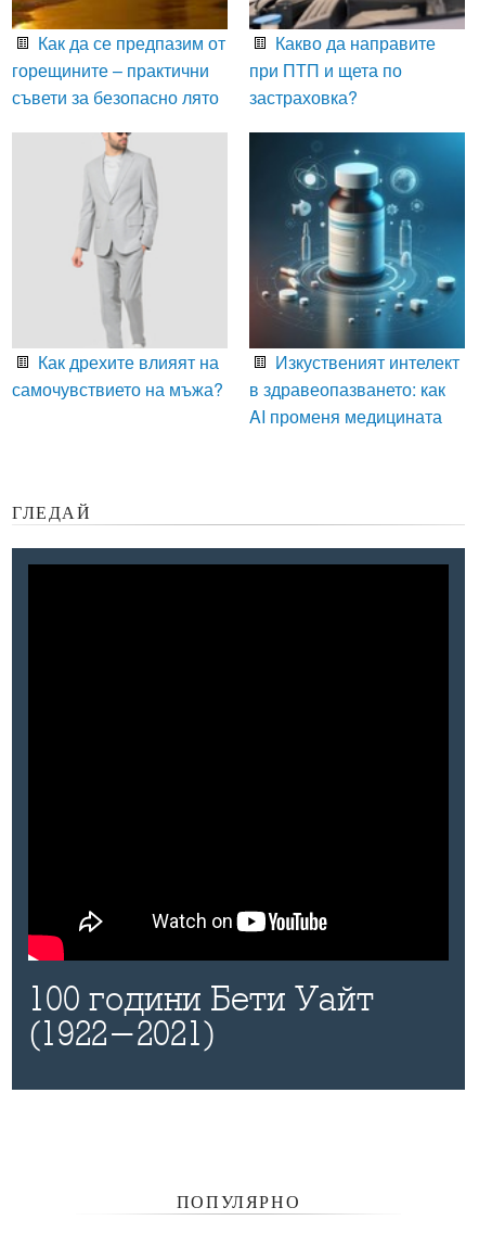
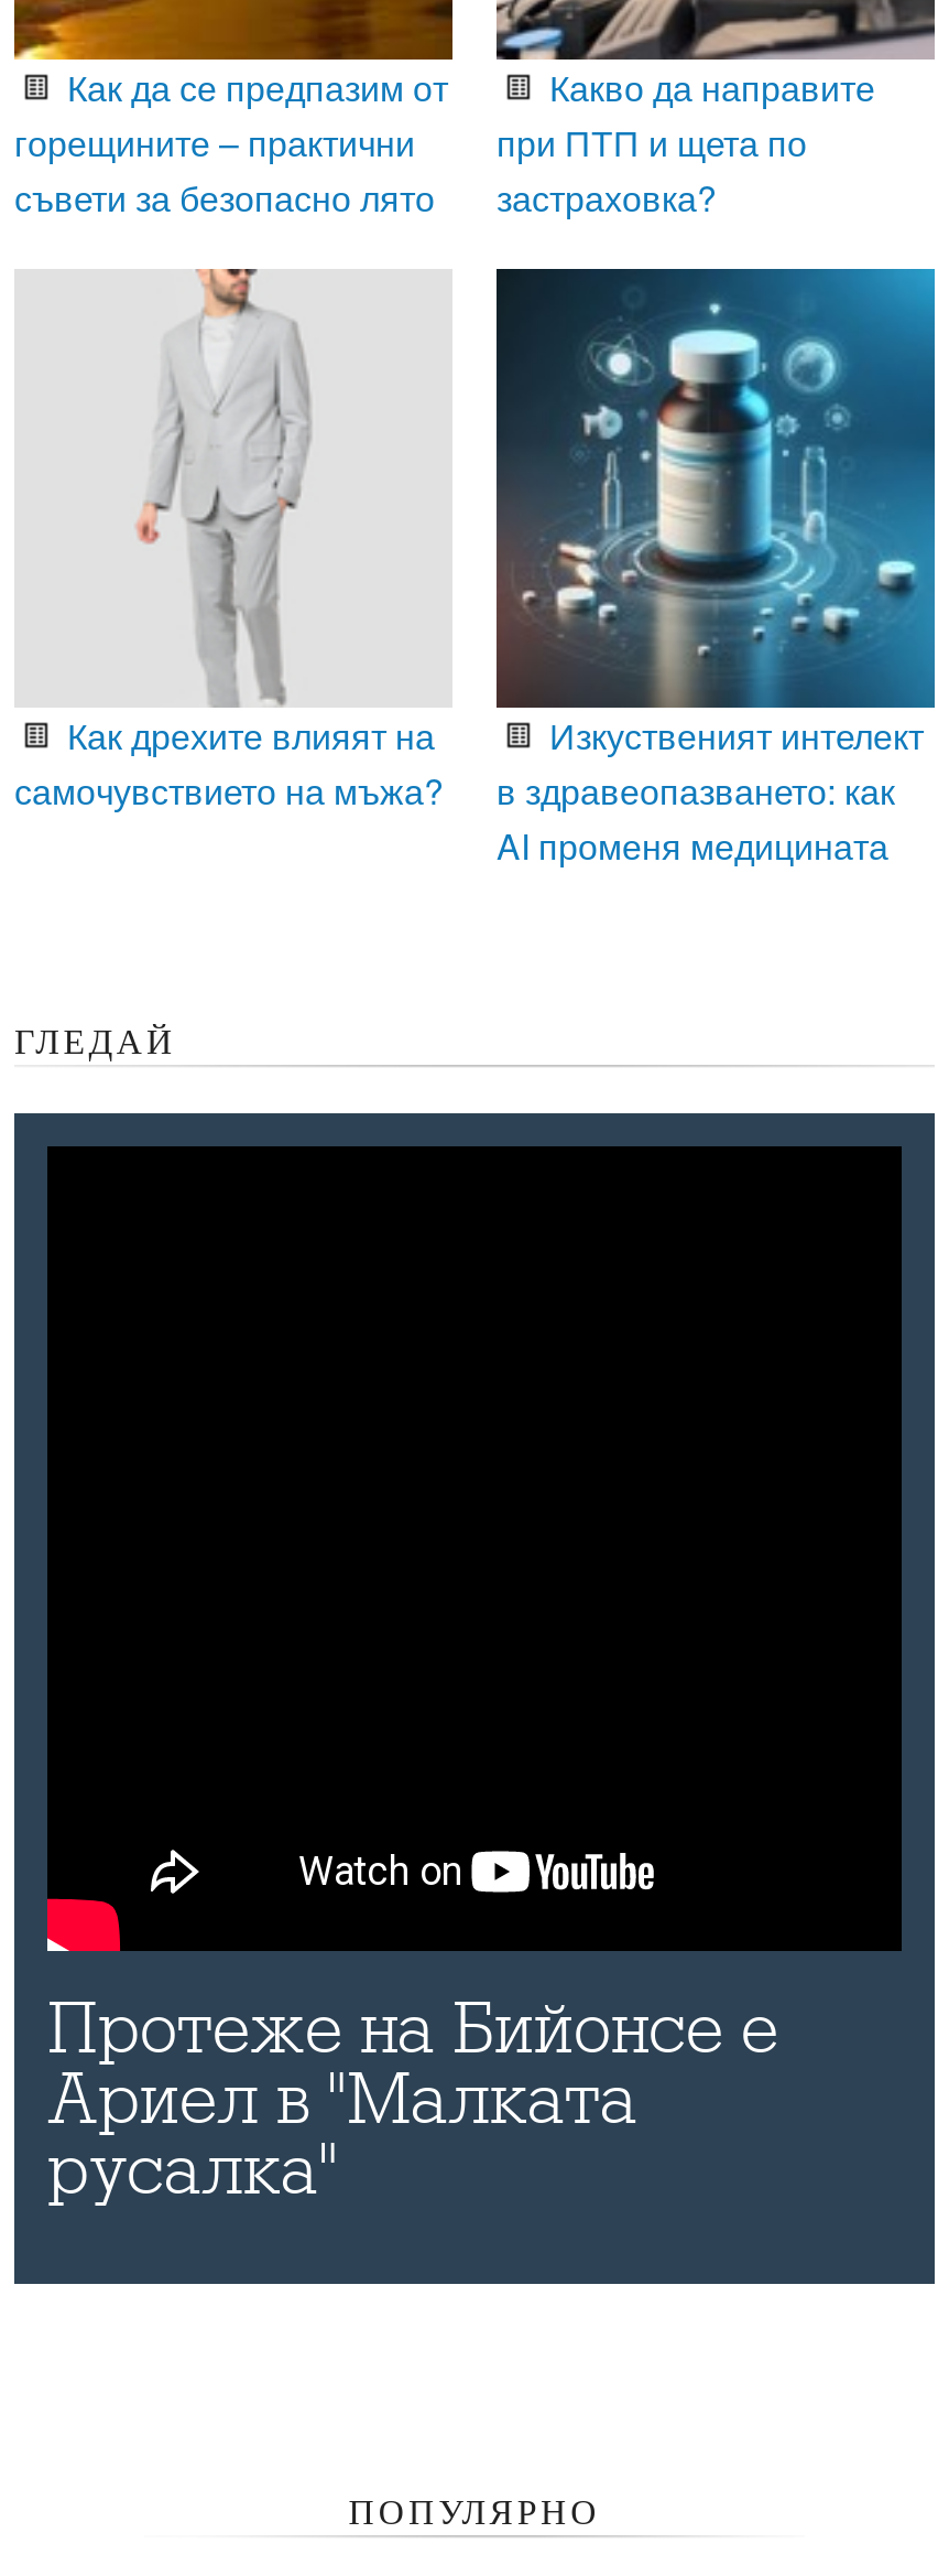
[28,979,374,1054] 100 години Бети Уайт | (1922-2021) -> [47,1989,778,2212] Протеже на Бийонсе е | Ариел в "Малката | русалка"

